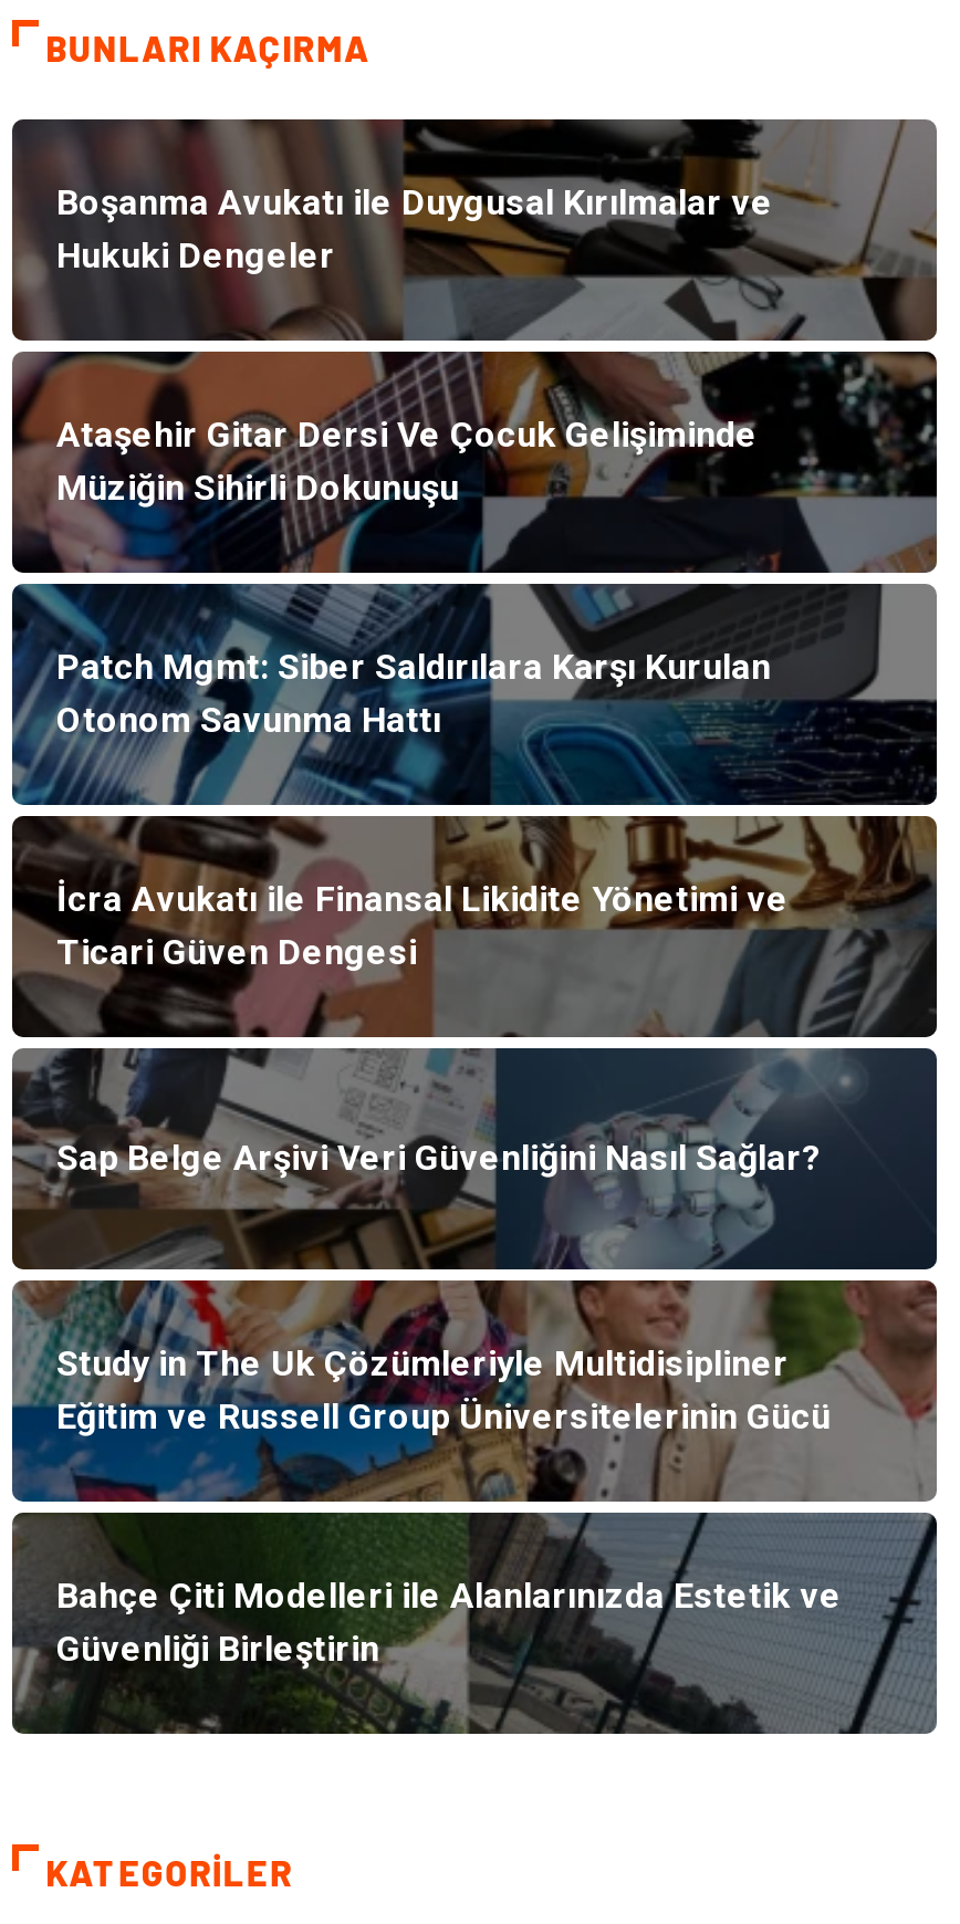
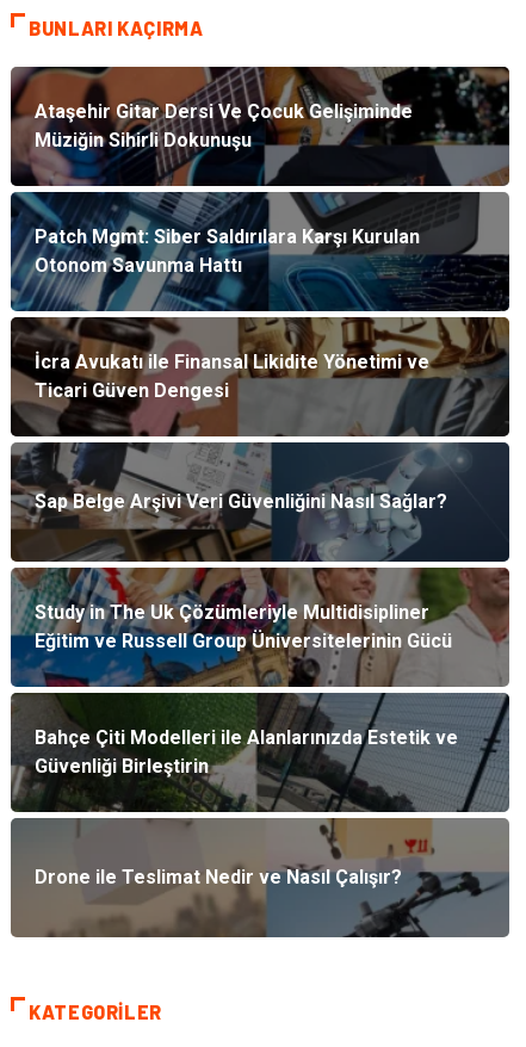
[12,117,939,341] [image] | Boşanma Avukatı ile Duygusal Kırılmalar ve | Hukuki Dengeler -> none
moved [10,413,939,1738] -> [10,100,510,814]: [image] | Ataşehir Gitar Dersi Ve Çocuk Gelişiminde | Müziğin Sihirli Dokunuşu | ... | Bahçe Çiti Modelleri ile Alanlarınızda Estetik ve | Güvenliği Birleştirin
none -> [11,818,509,938] [image] | Drone ile Teslimat Nedir ve Nasıl Çalışır?

